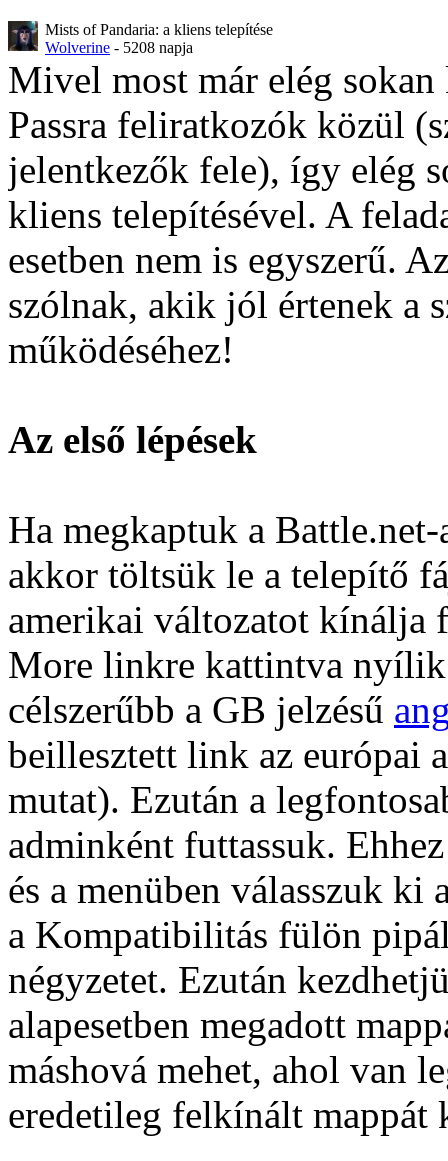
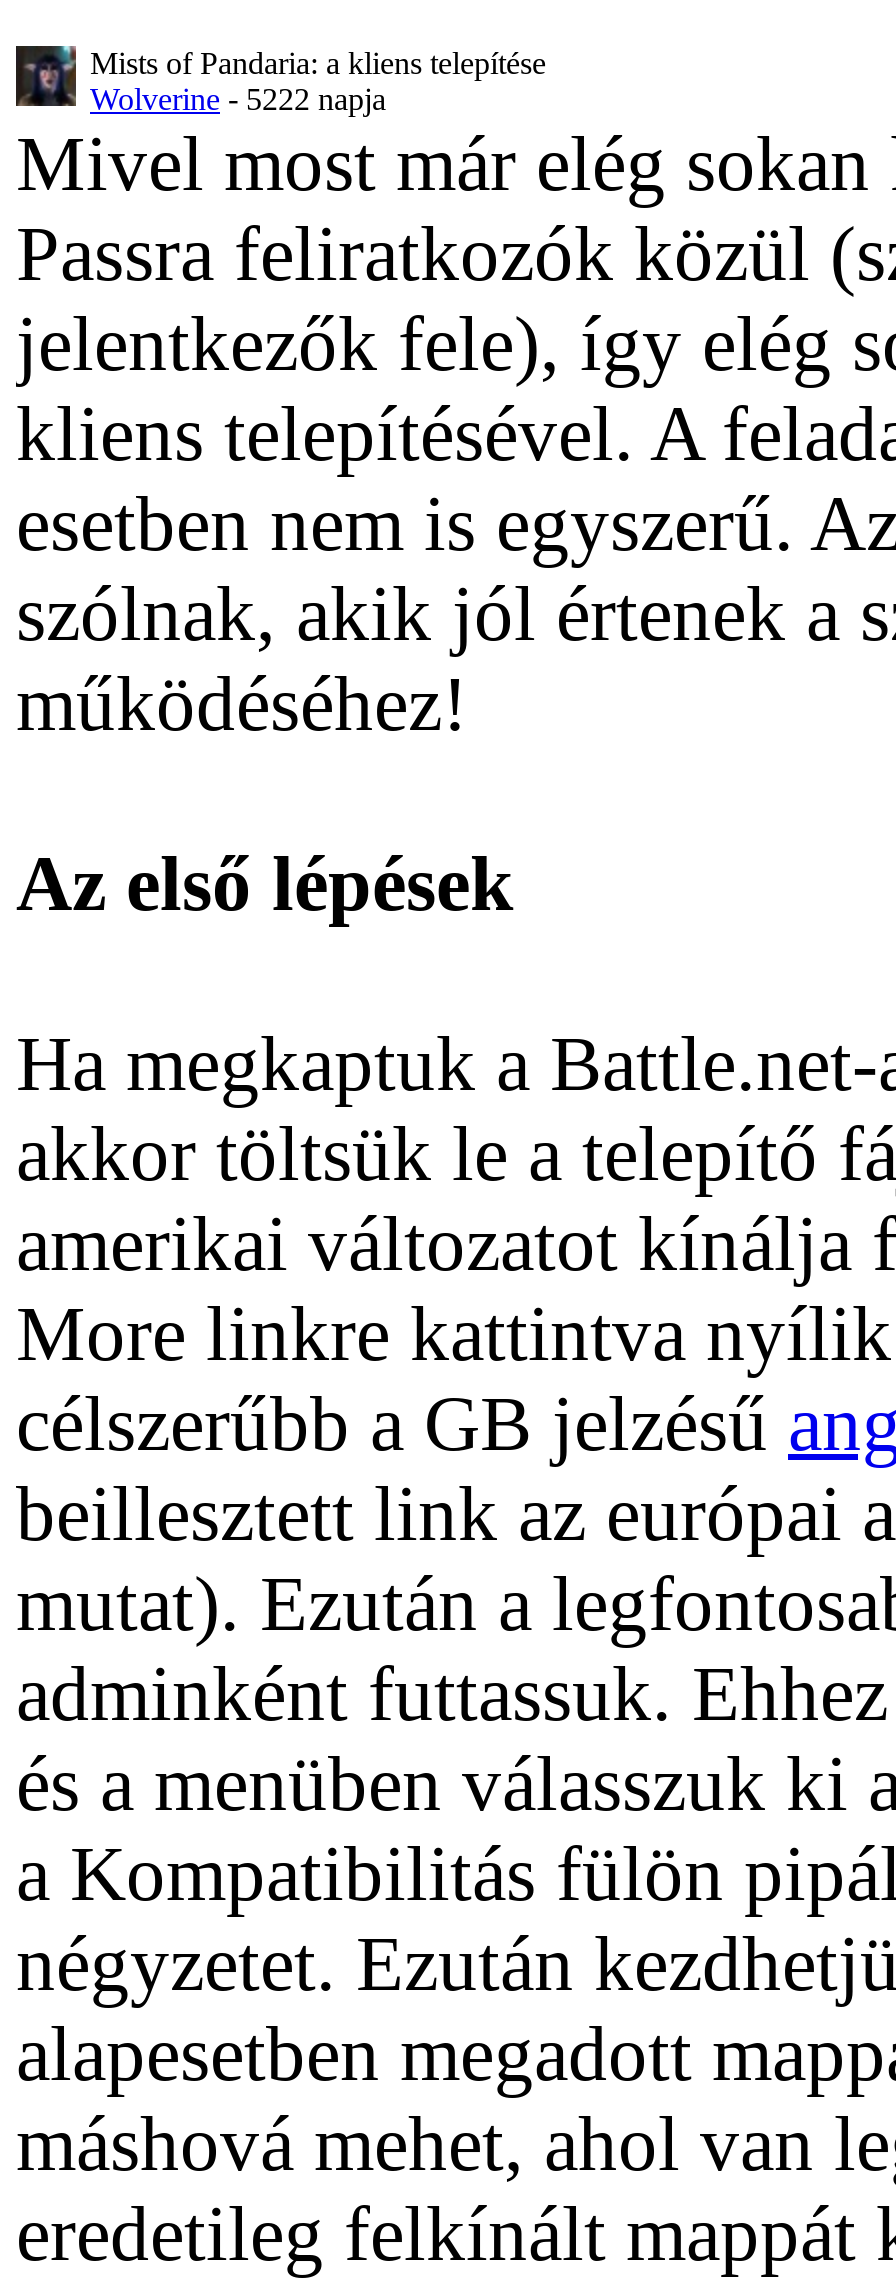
[45,39,193,56] Wolverine - 5208 napja -> [90,82,386,116] Wolverine - 5222 napja

